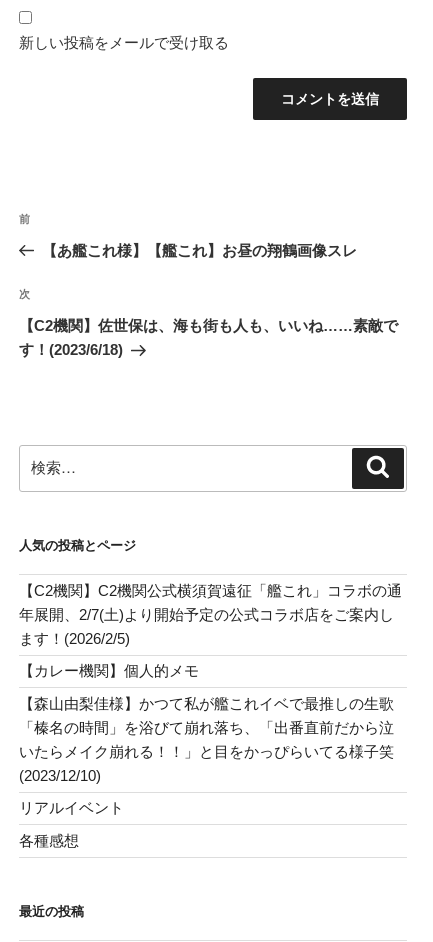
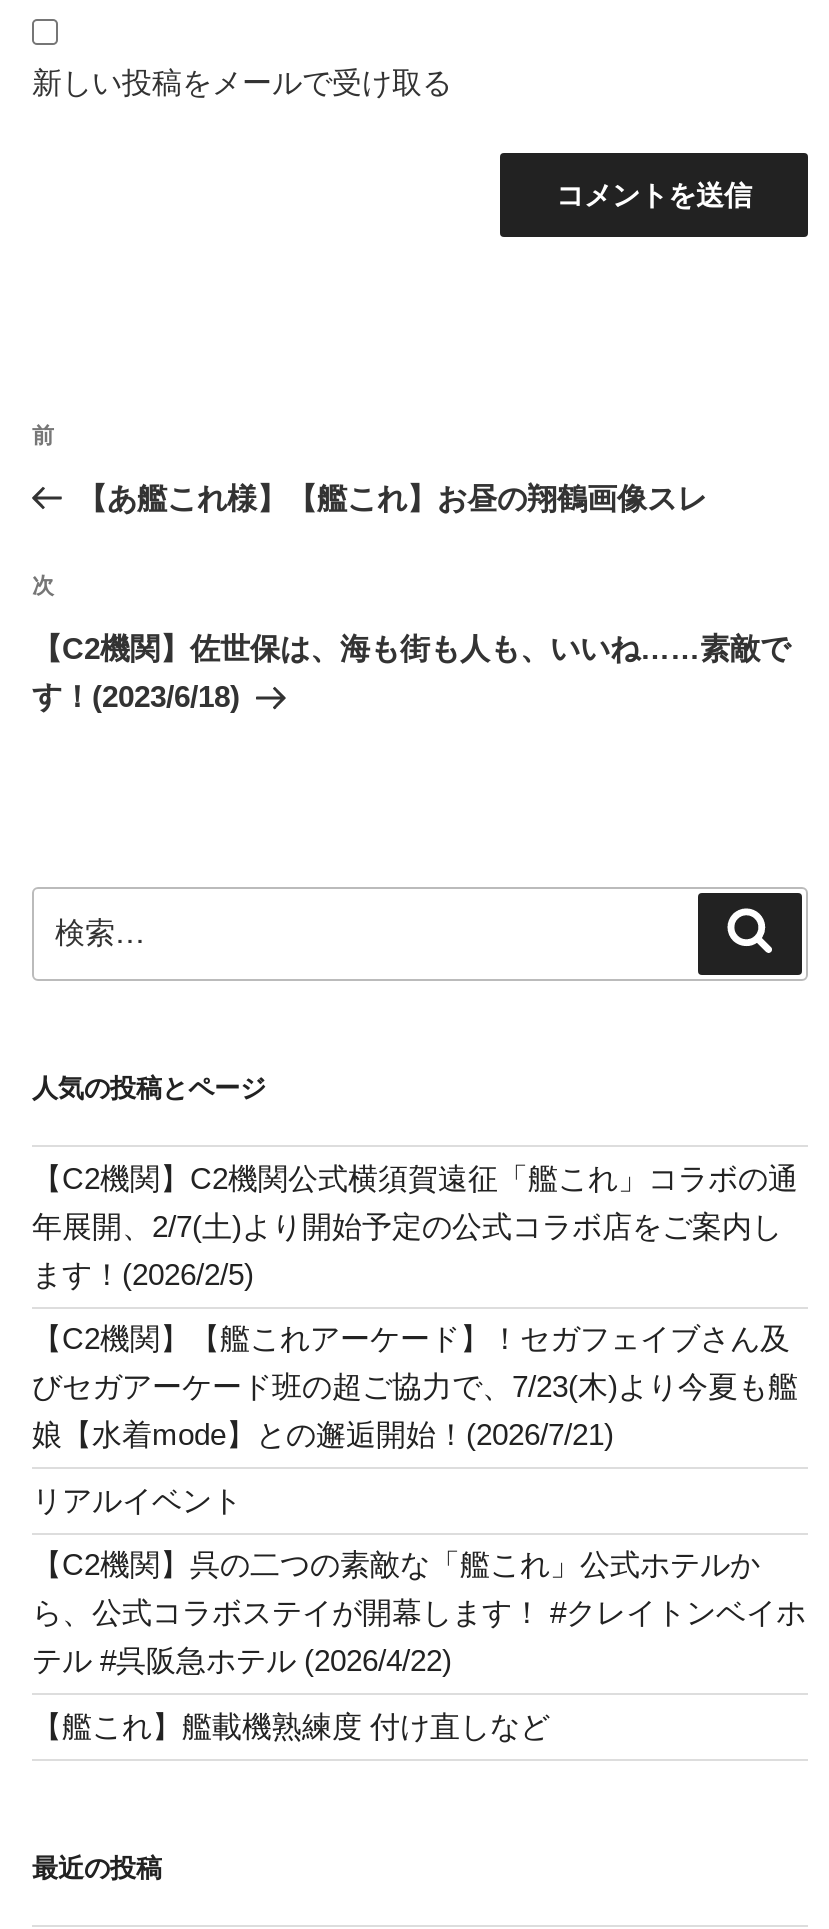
[19,662,394,784] 【カレー機関】個人的メモ | 【森山由梨佳様】かつて私が艦これイベで最推しの生歌 | 「榛名の時間」を浴びて崩れ落ち、「出番直前だから泣 | いたらメイク崩れる！！」と目をかっぴらいてる様子笑 | (2023/12/10) -> [32,1322,798,1452] 【C2機関】【艦これアーケード】！セガフェイブさん及 | びセガアーケード班の超ご協力で、7/23(木)より今夏も艦 | 娘【水着mode】との邂逅開始！(2026/7/21)
moved [19,799,124,816] -> [32,1483,242,1517]: リアルイベント
[19,832,79,849] 各種感想 -> [32,1548,806,1743] 【C2機関】呉の二つの素敵な「艦これ」公式ホテルか | ら、公式コラボステイが開幕します！ #クレイトンベイホ | テル #呉阪急ホテル (2026/4/22) | 【艦これ】艦載機熟練度 付け直しなど

